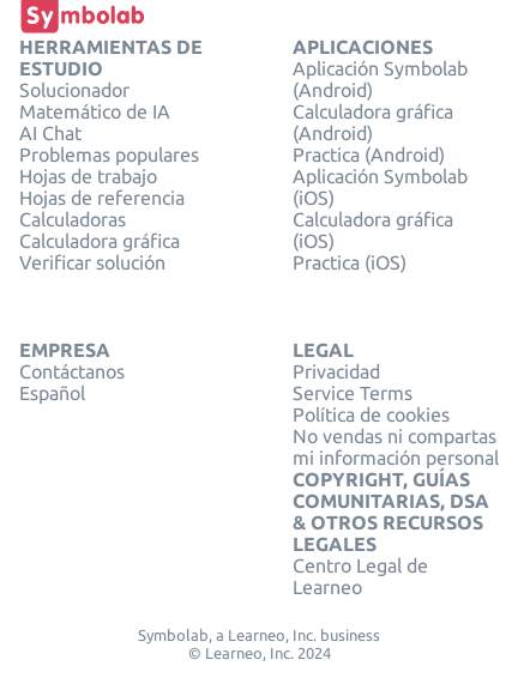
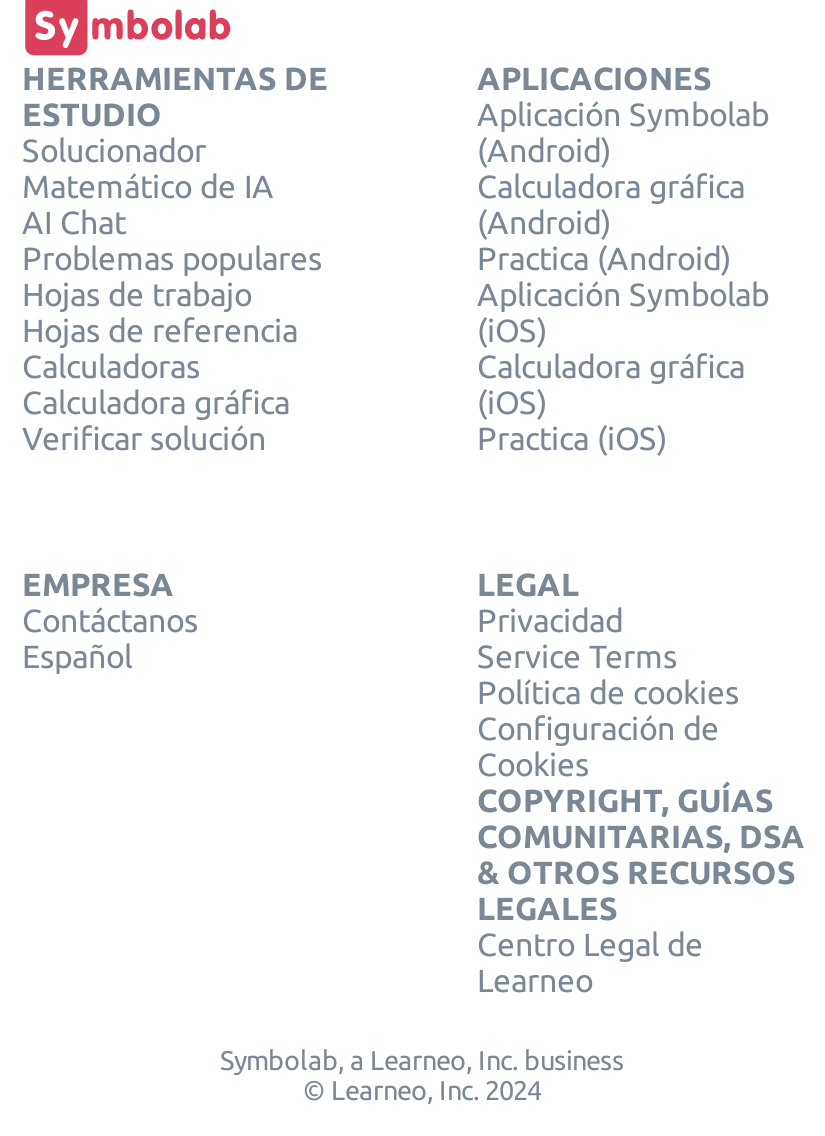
[292,426,498,469] No vendas ni compartas | mi información personal -> [477,711,719,783] Configuración de | Cookies

